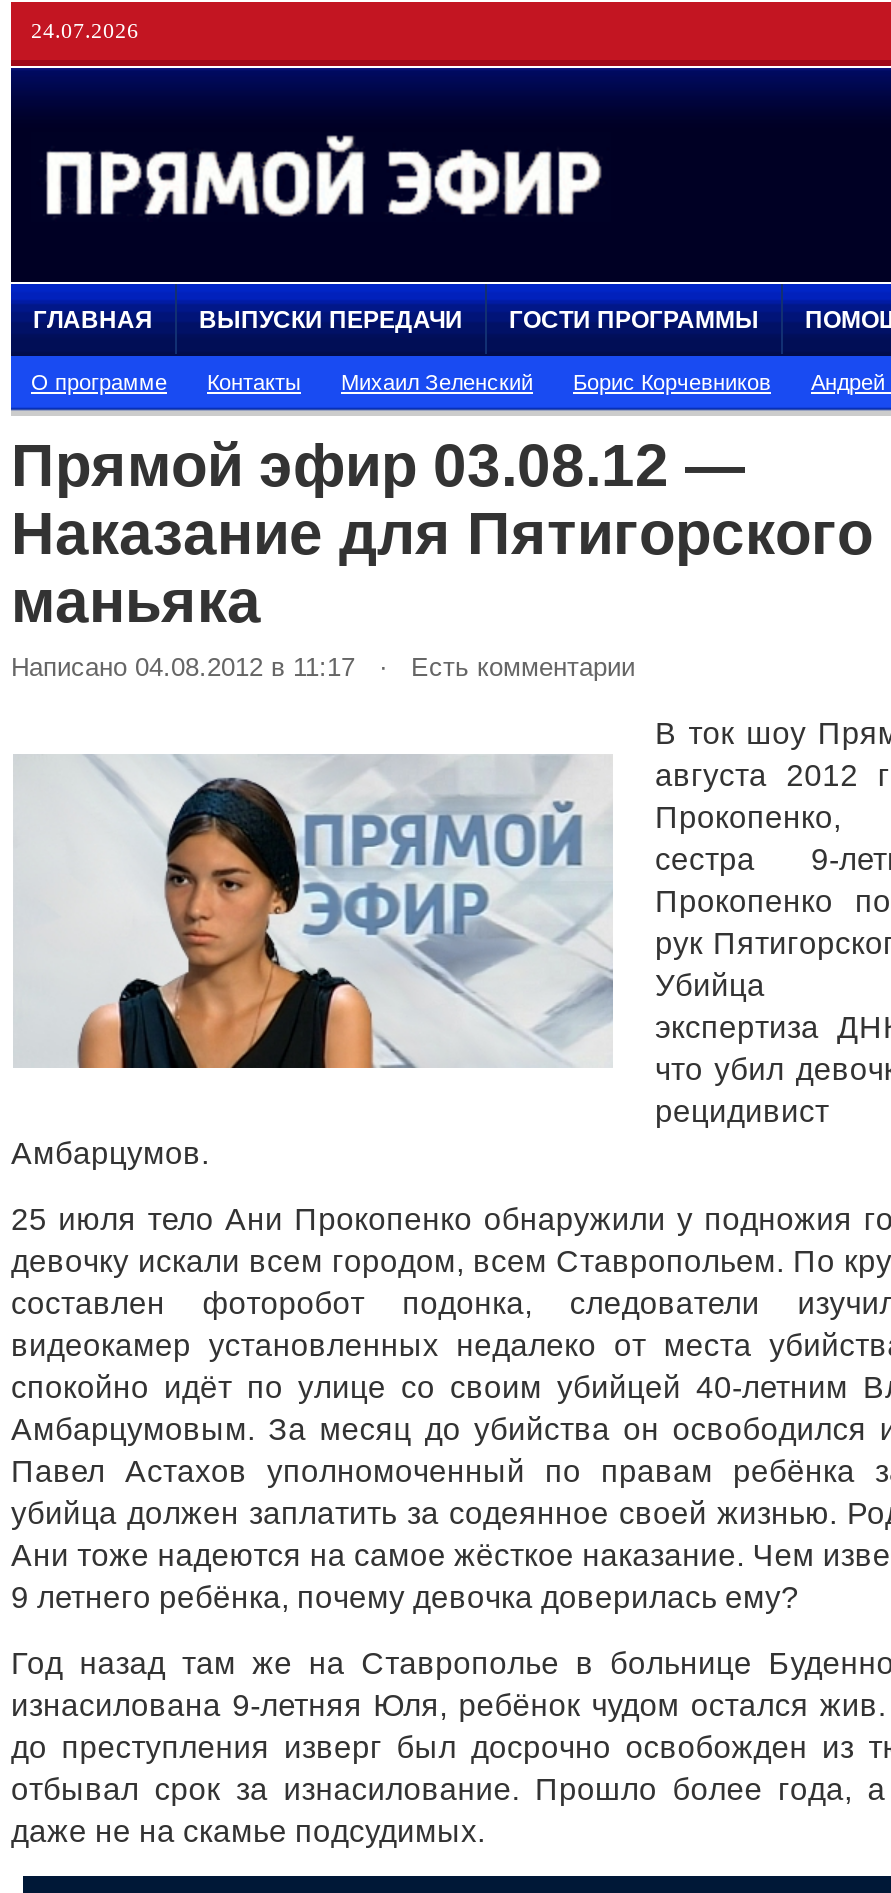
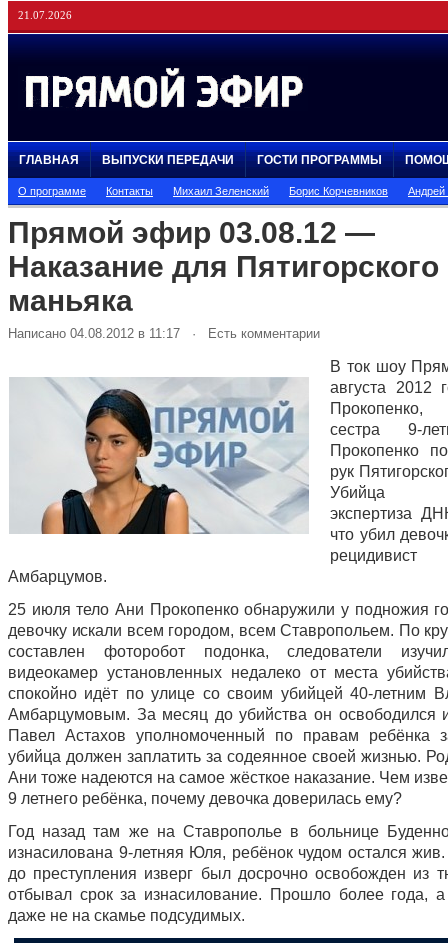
[31,18,139,42] 24.07.2026 -> [18,9,72,21] 21.07.2026

